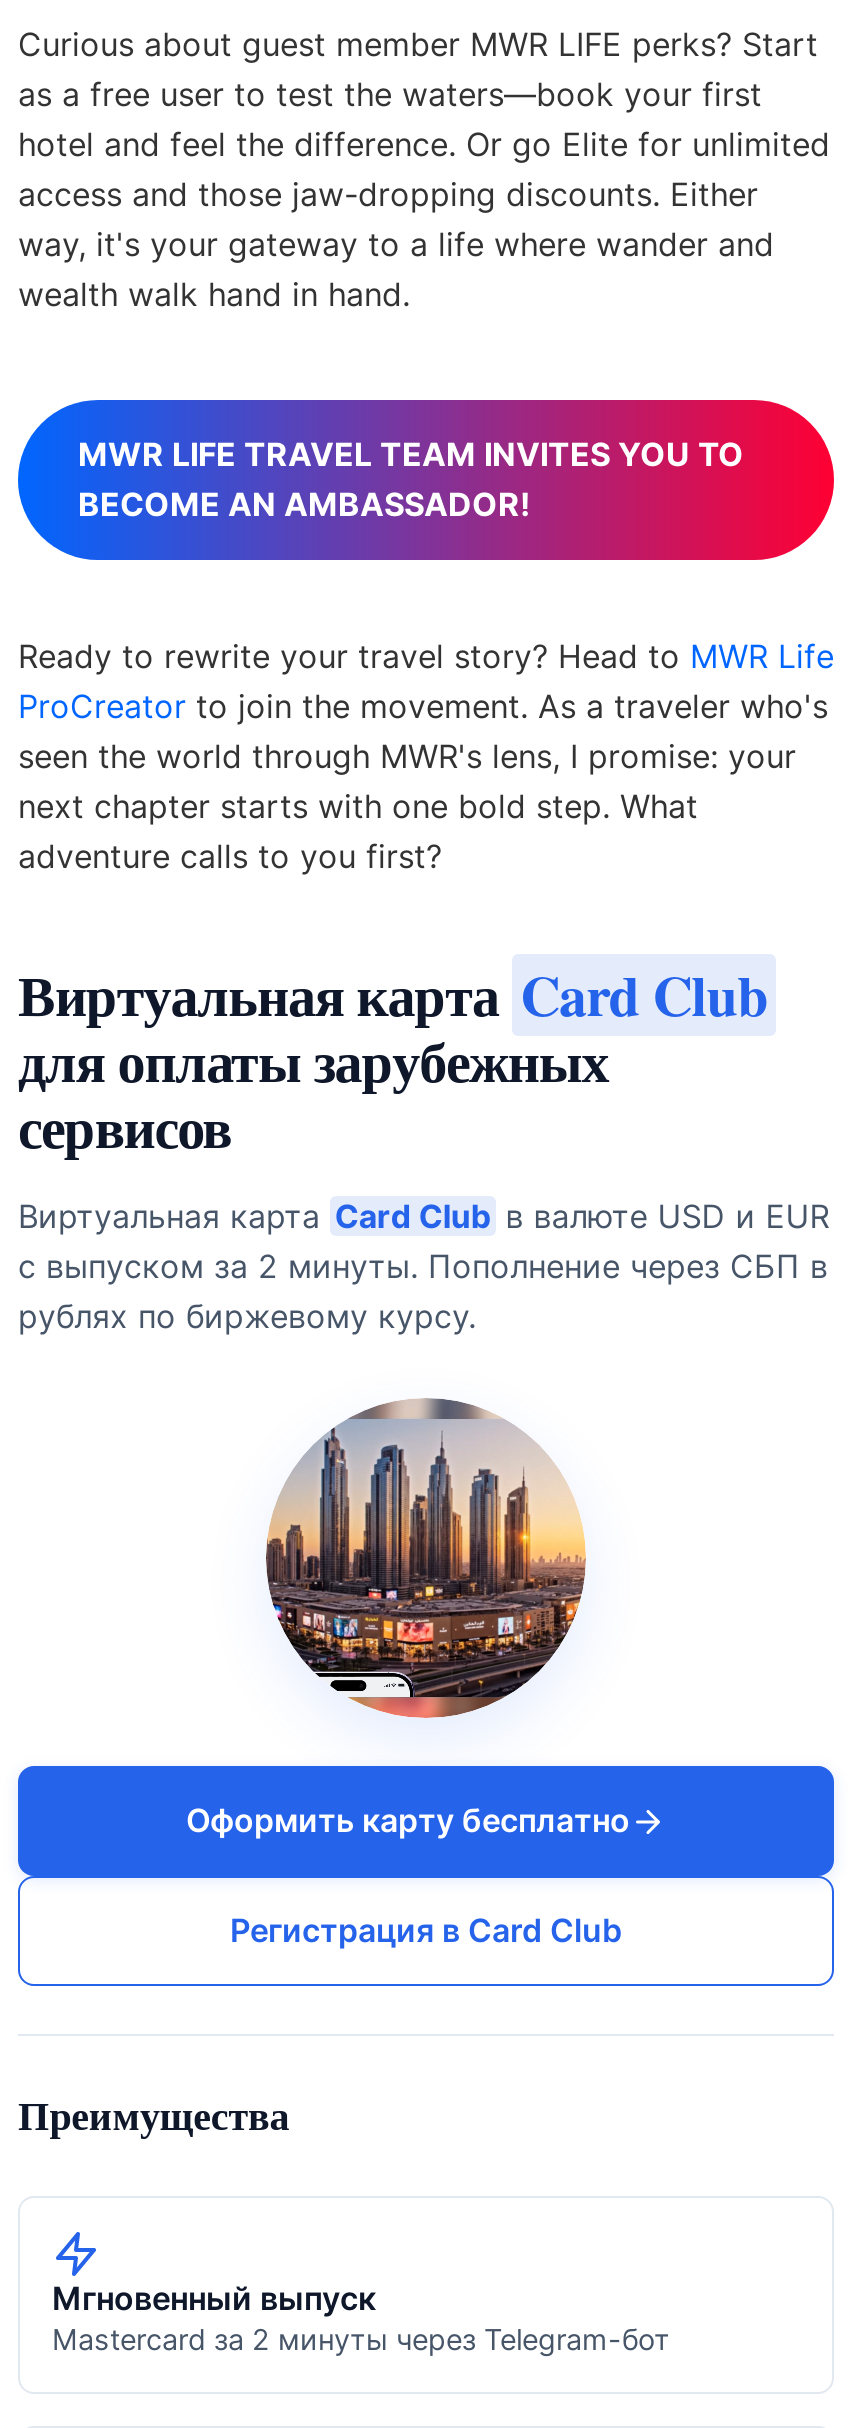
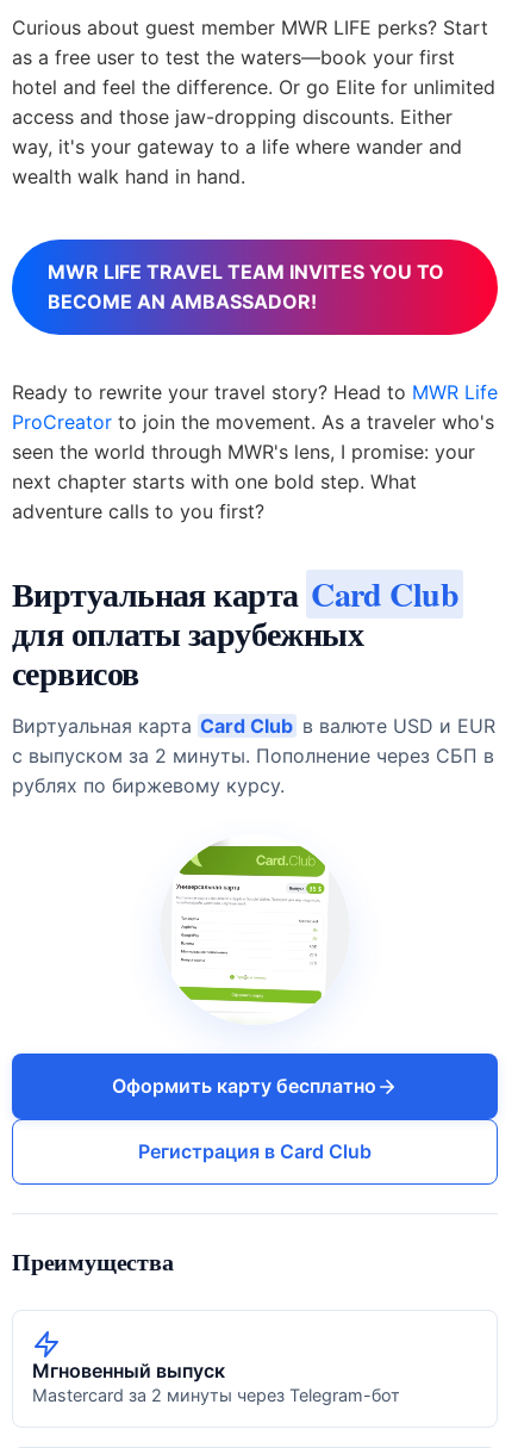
[264,1396,588,1720] [image] -> [160,834,350,1025] [image]

